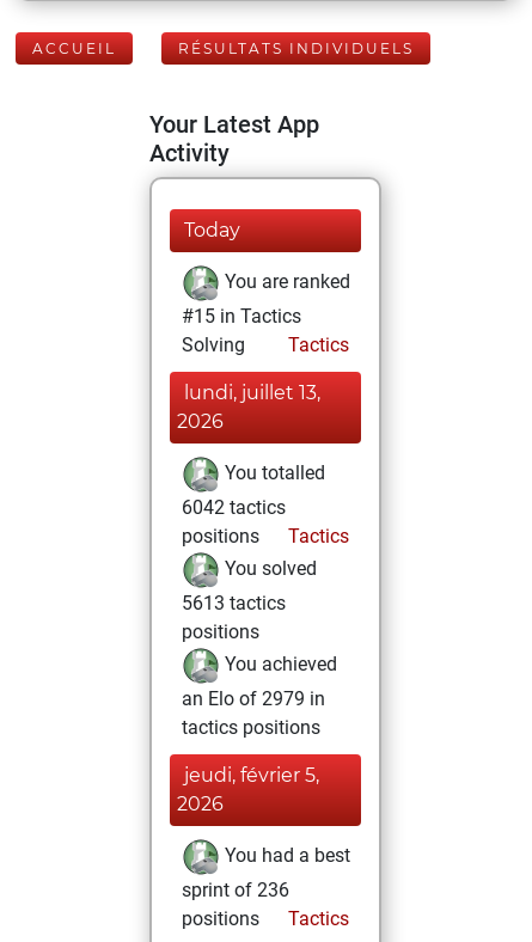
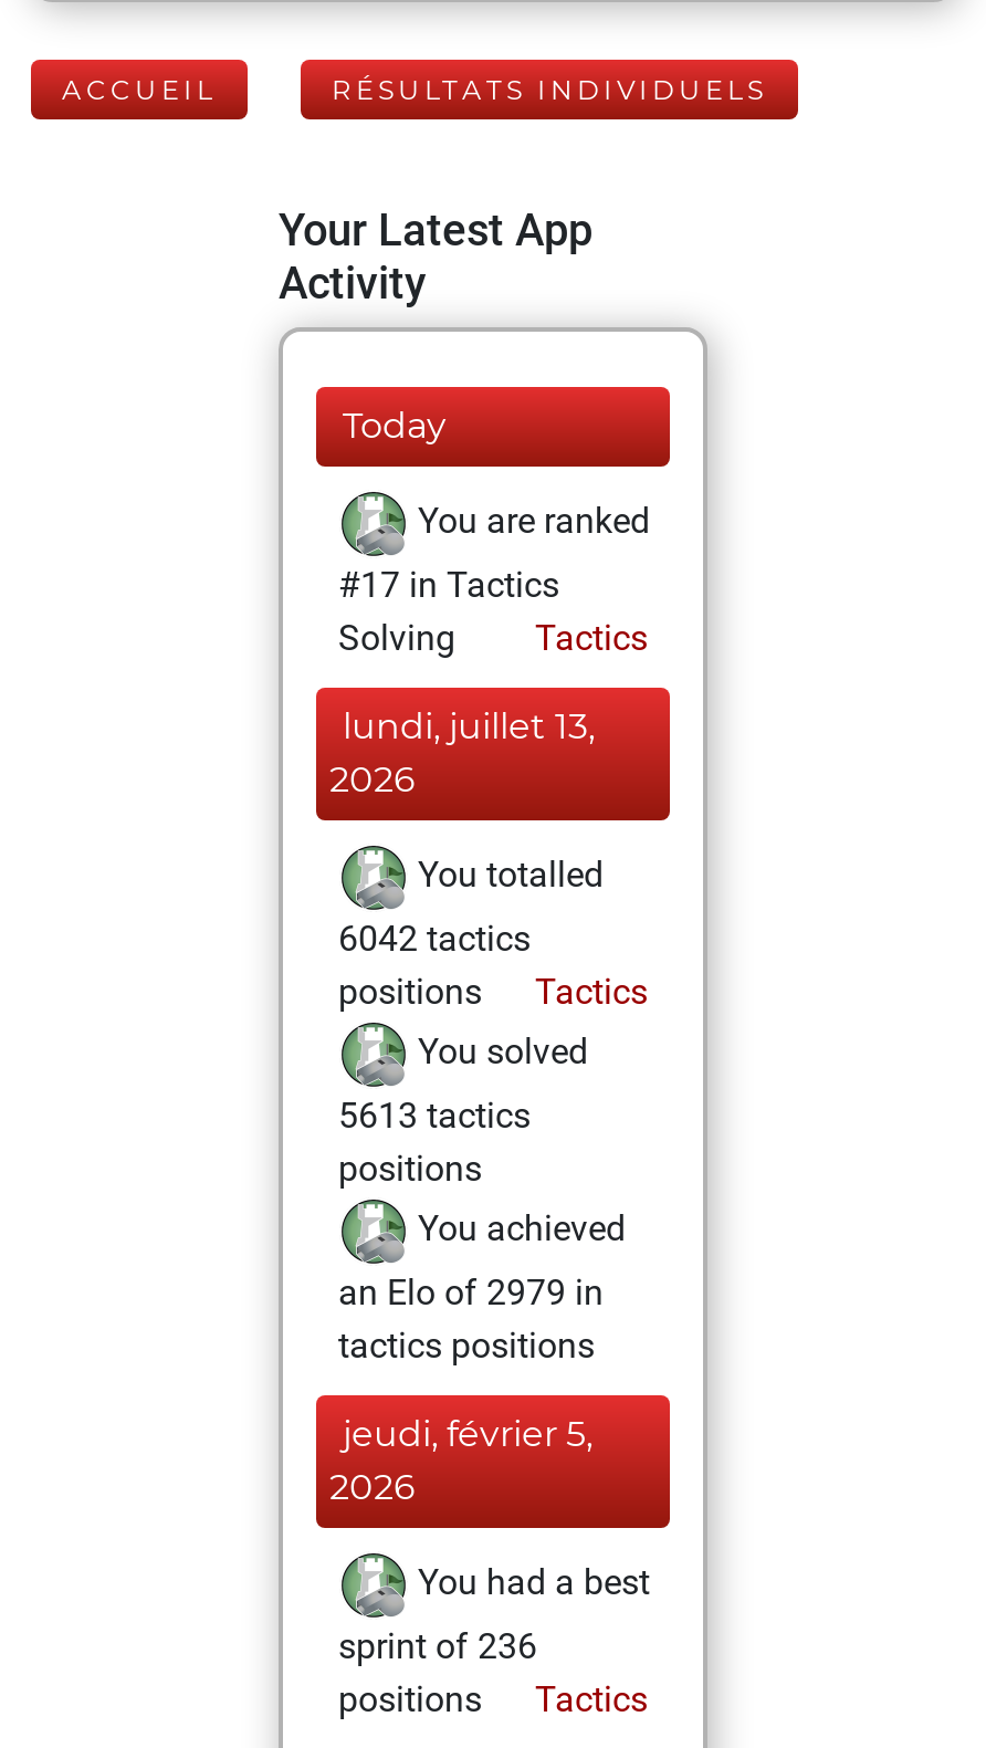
[182,305,301,328] #15 in Tactics -> [338,564,559,606] #17 in Tactics

